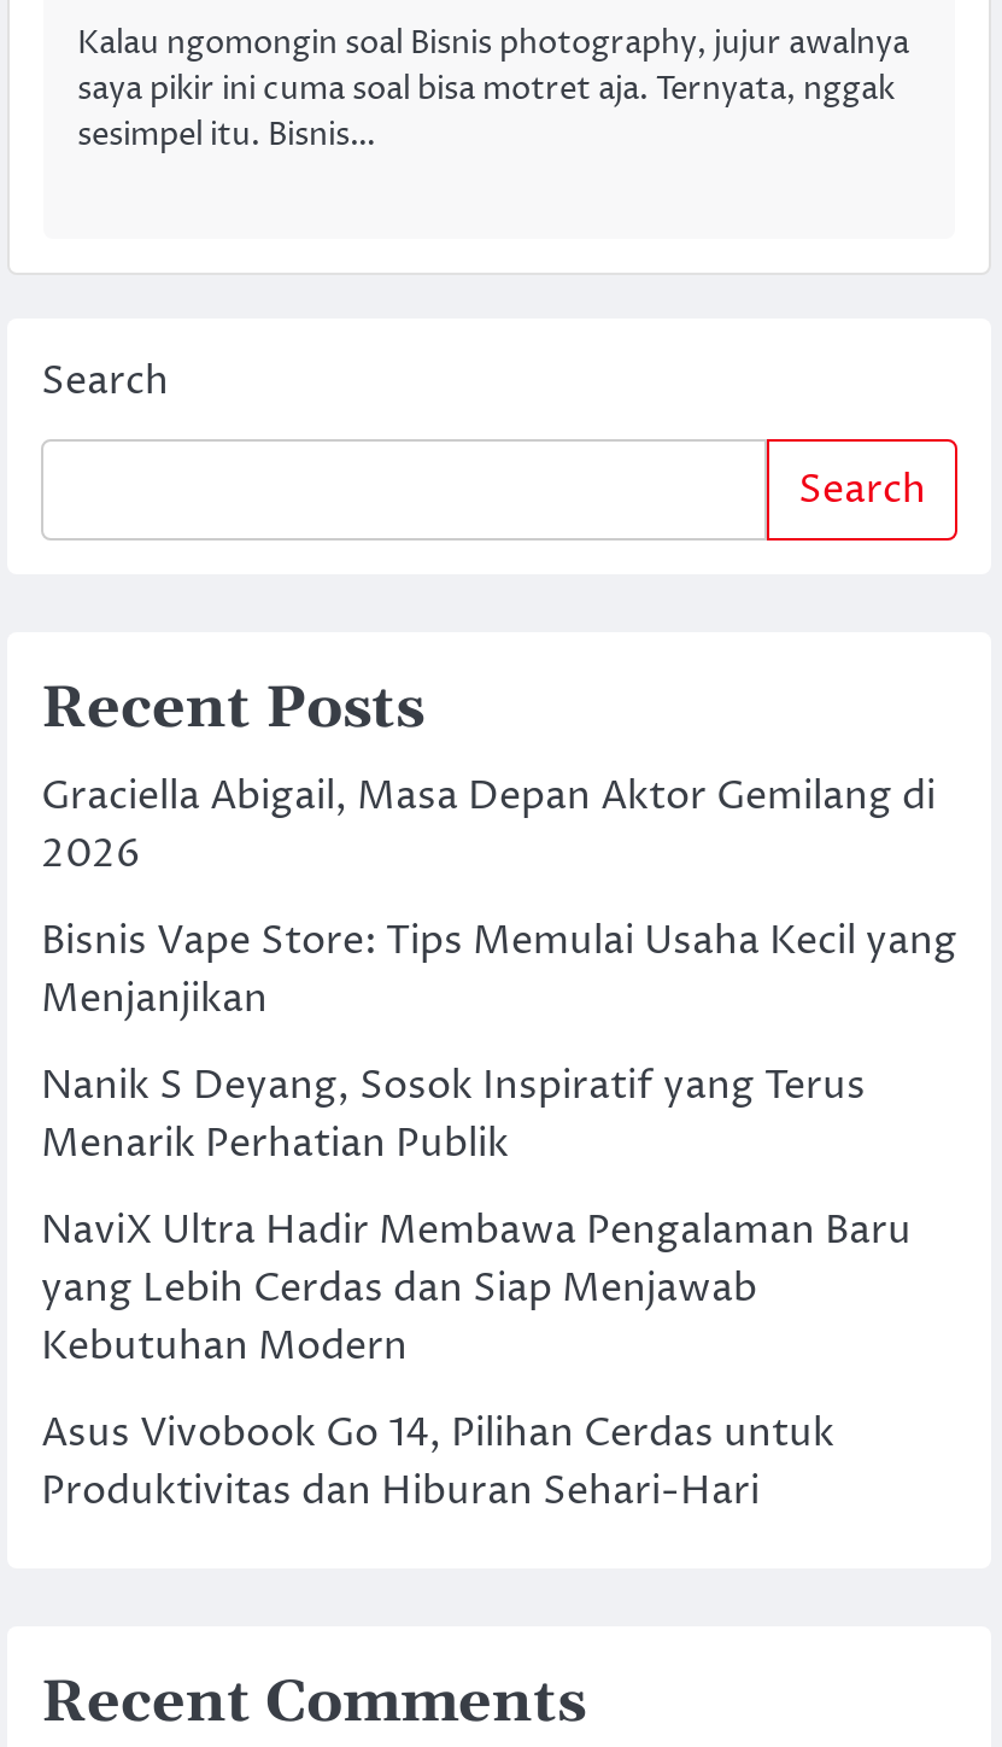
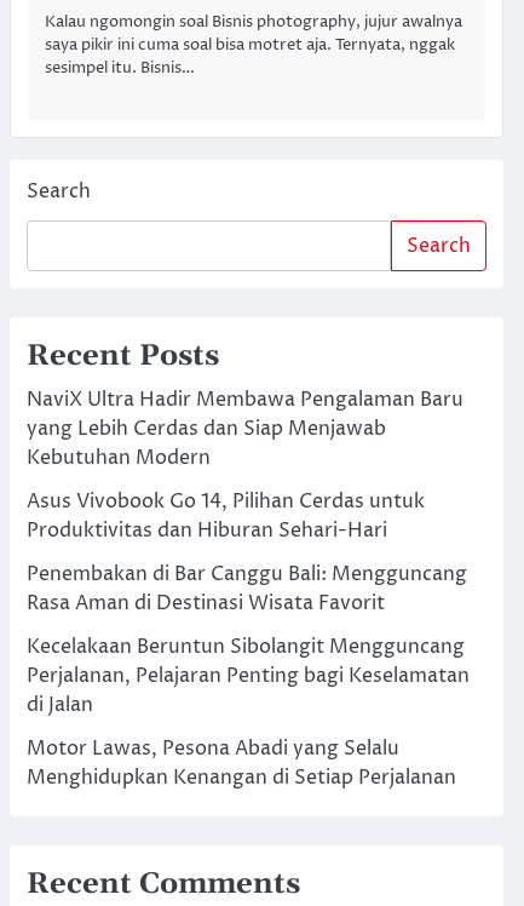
[41,771,957,1172] Graciella Abigail, Masa Depan Aktor Gemilang di | 2026 | Bisnis Vape Store: Tips Memulai Usaha Kecil yang | Menjanjikan | Nanik S Deyang, Sosok Inspiratif yang Terus | Menarik Perhatian Publik -> none
moved [41,1205,912,1519] -> [27,387,463,544]: NaviX Ultra Hadir Membawa Pengalaman Baru | yang Lebih Cerdas dan Siap Menjawab | Kebutuhan Modern | Asus Vivobook Go 14, Pilihan Cerdas untuk | Produktivitas dan Hiburan Sehari-Hari
none -> [27,561,470,792] Penembakan di Bar Canggu Bali: Mengguncang | Rasa Aman di Destinasi Wisata Favorit | Kecelakaan Beruntun Sibolangit Mengguncang | Perjalanan, Pelajaran Penting bagi Keselamatan | di Jalan | Motor Lawas, Pesona Abadi yang Selalu | Menghidupkan Kenangan di Setiap Perjalanan

